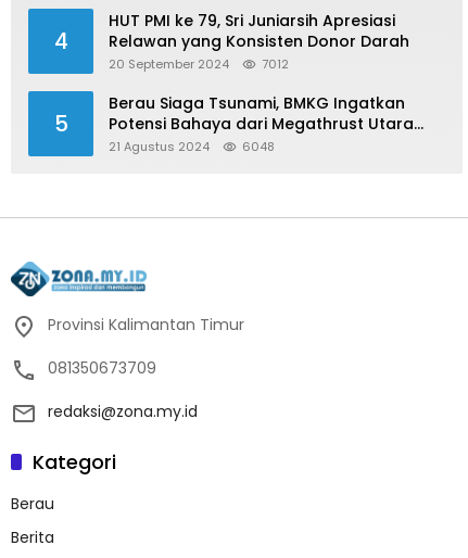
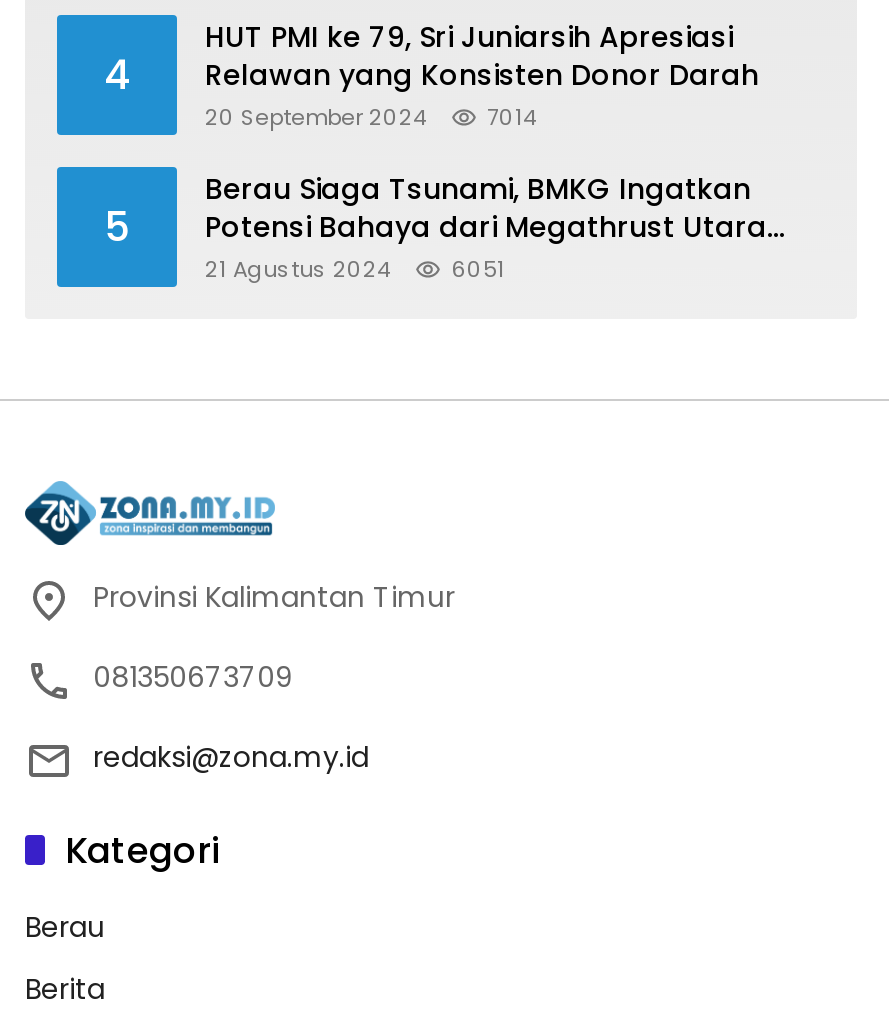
[109,55,289,73] 20 September 2024 7012 -> [205,101,537,133] 20 September 2024 7014
[242,138,275,155] 6048 -> [451,253,505,285] 6051

